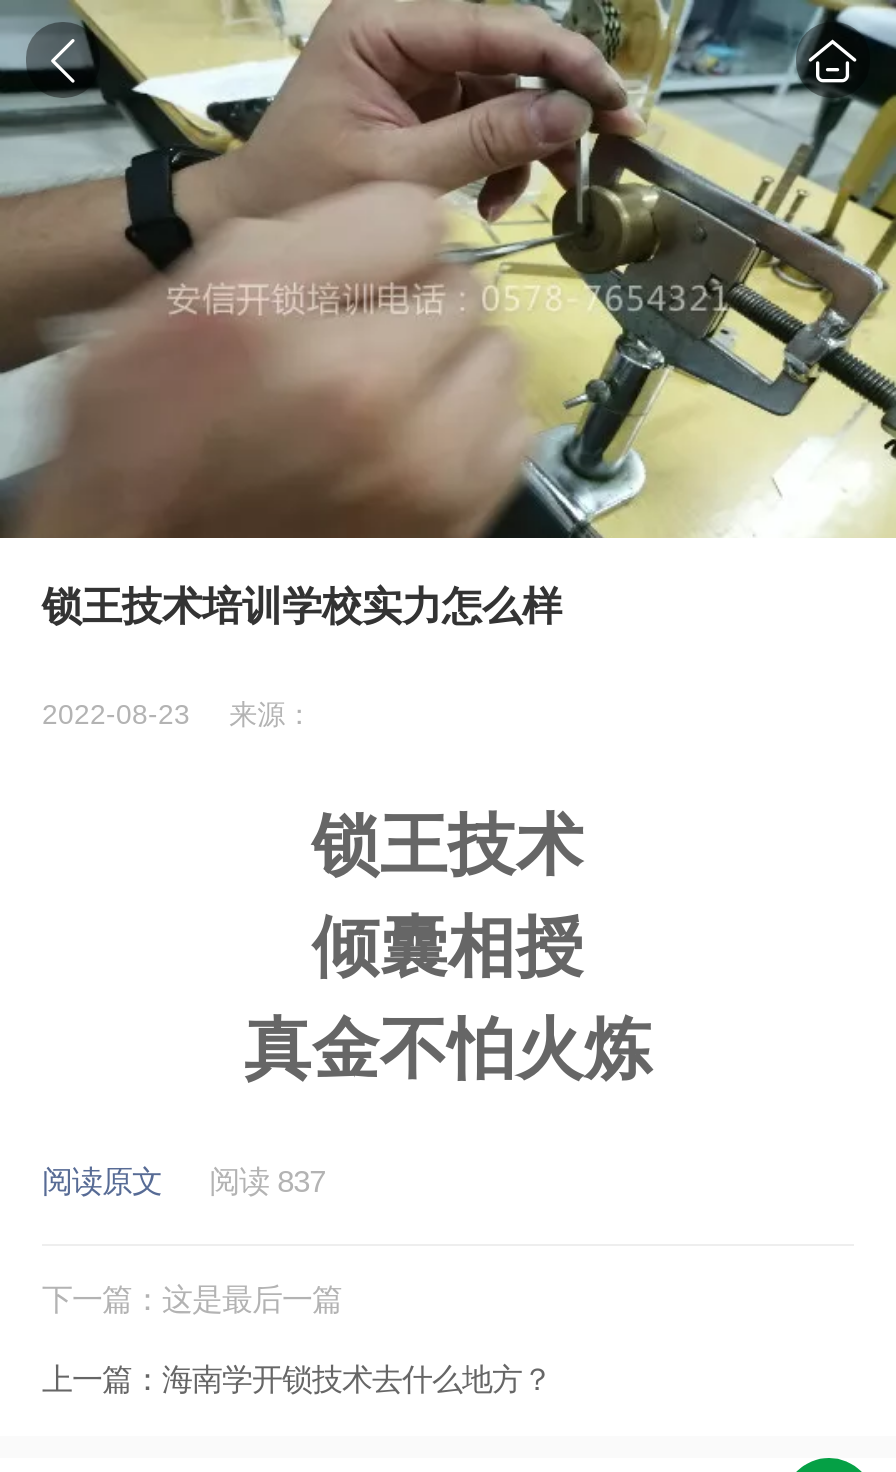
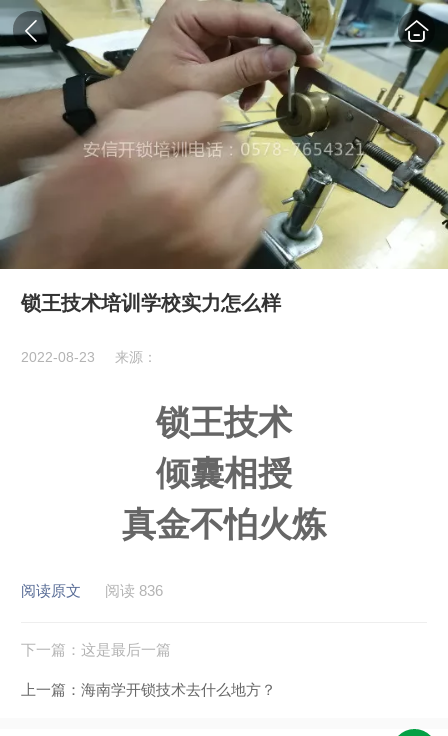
[42,1165,325,1199] 阅读原文 阅读 837 -> [21,582,163,599] 阅读原文 阅读 836

